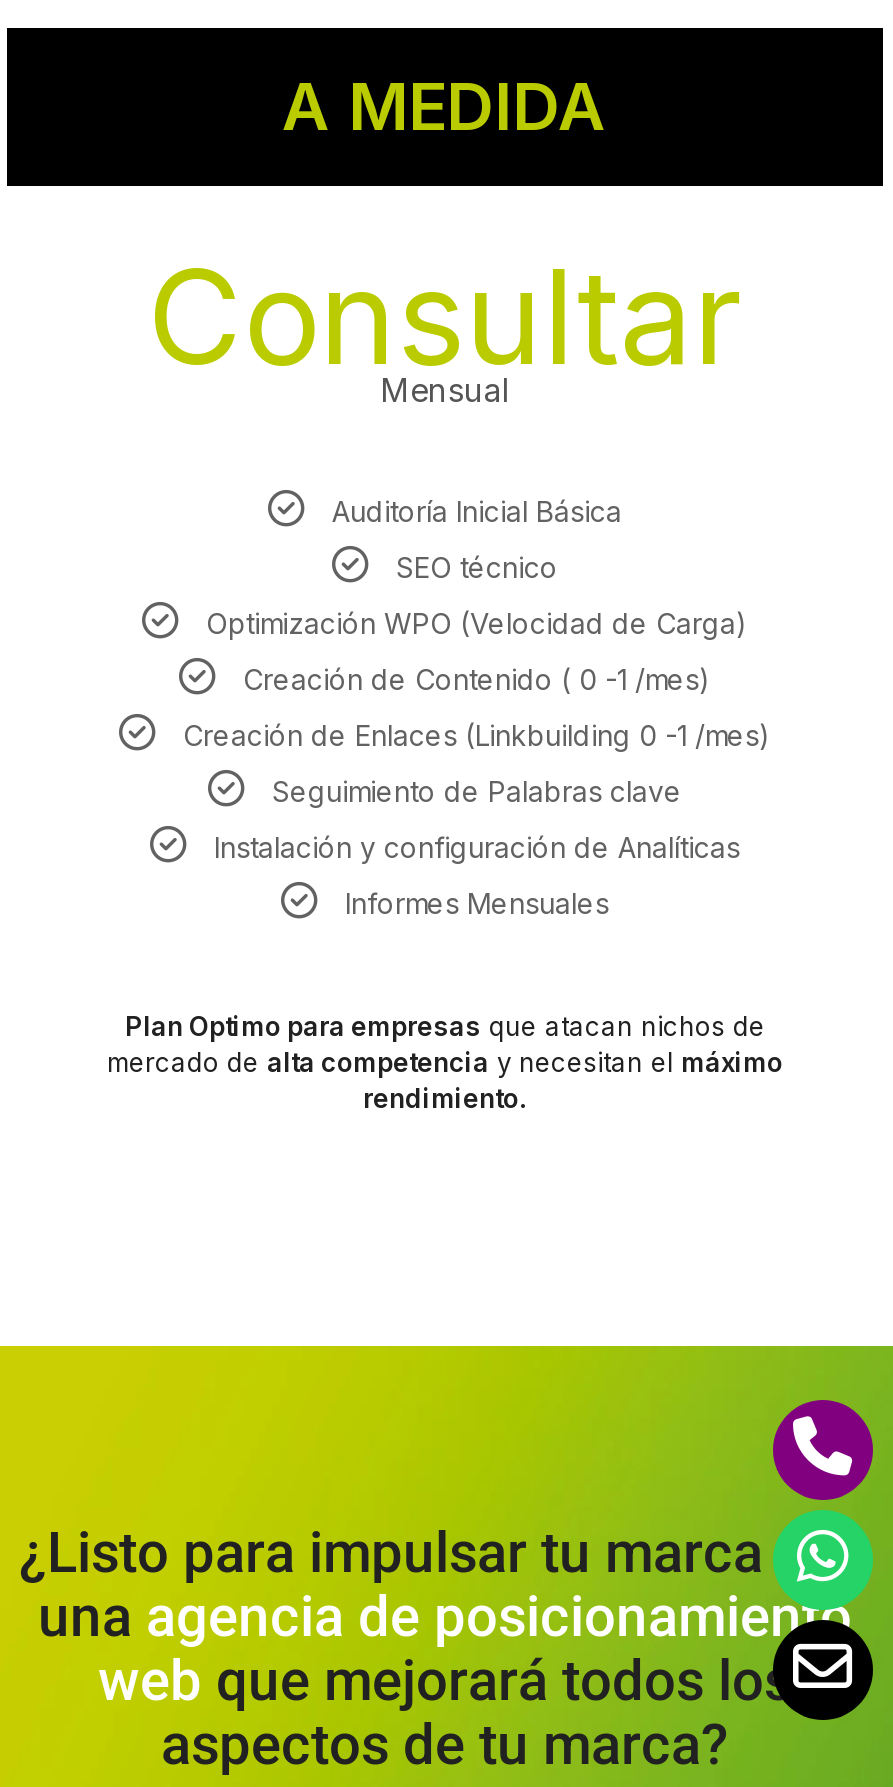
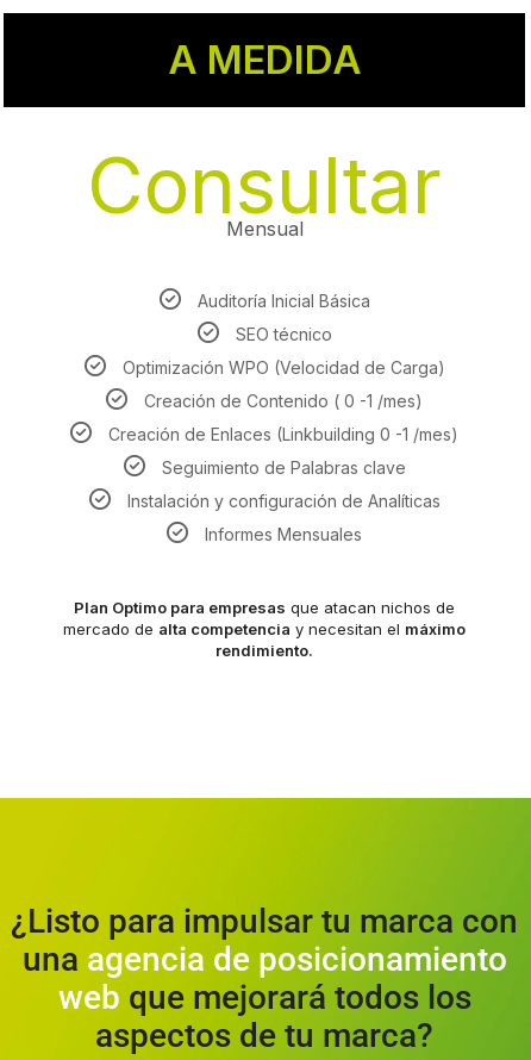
[771,1399,875,1515] [image] -> none
[799,1633,875,1721] [image] -> none

